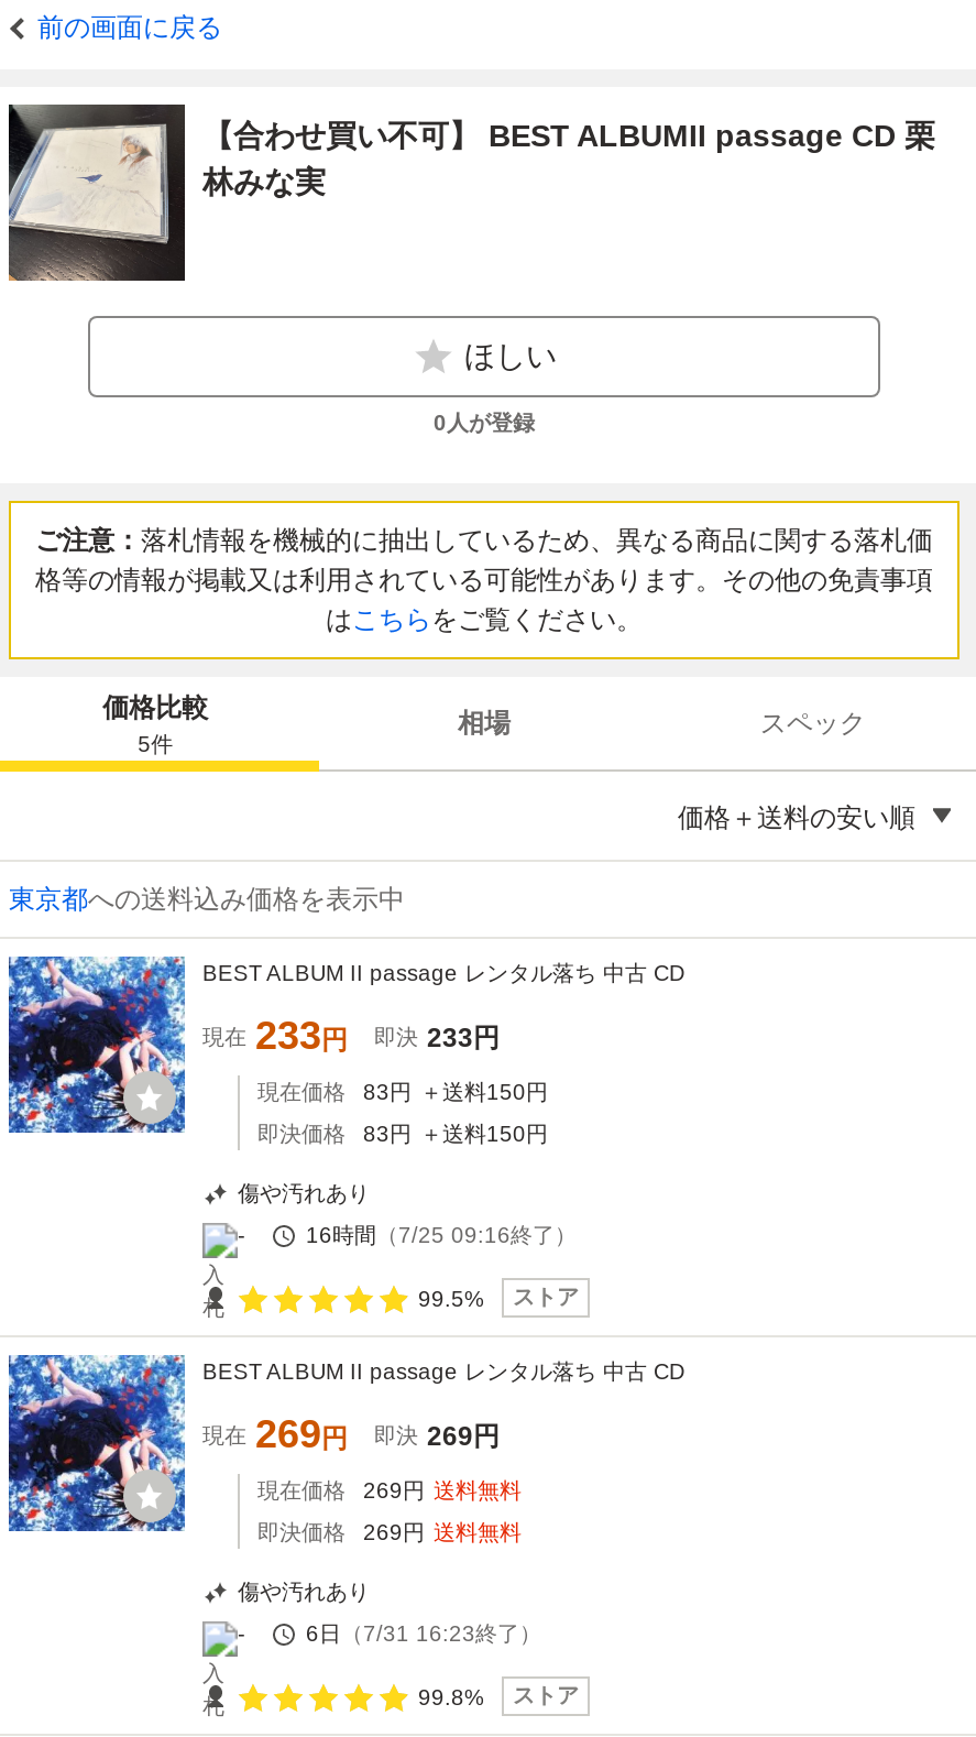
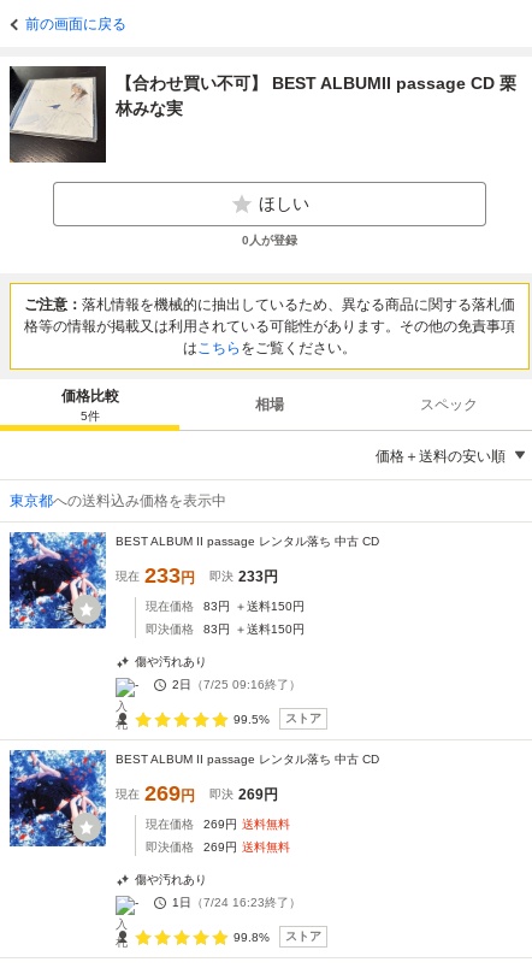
[306,1223,577,1247] 16時間（7/25 09:16終了） -> [172,678,301,691] 2日（7/25 09:16終了）
[306,1621,541,1646] 6日（7/31 16:23終了） -> [172,896,301,909] 1日（7/24 16:23終了）

